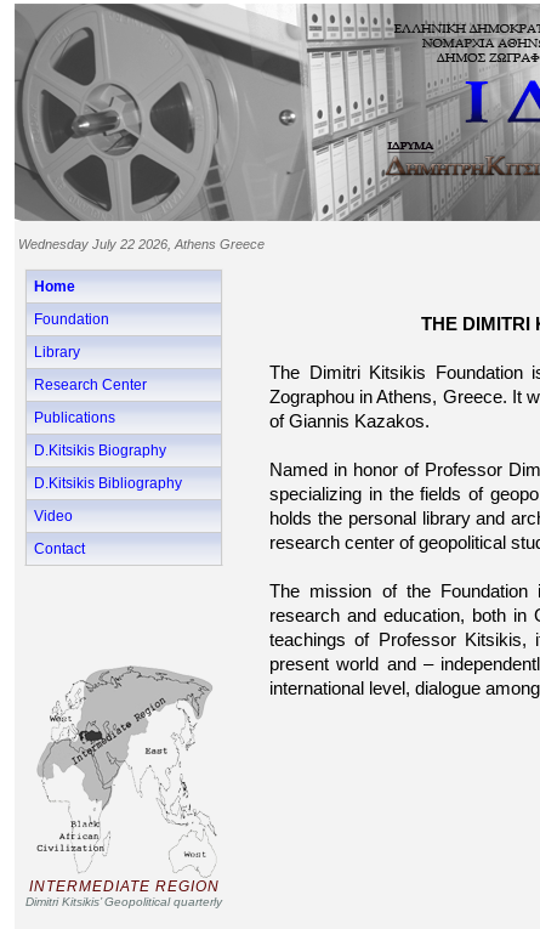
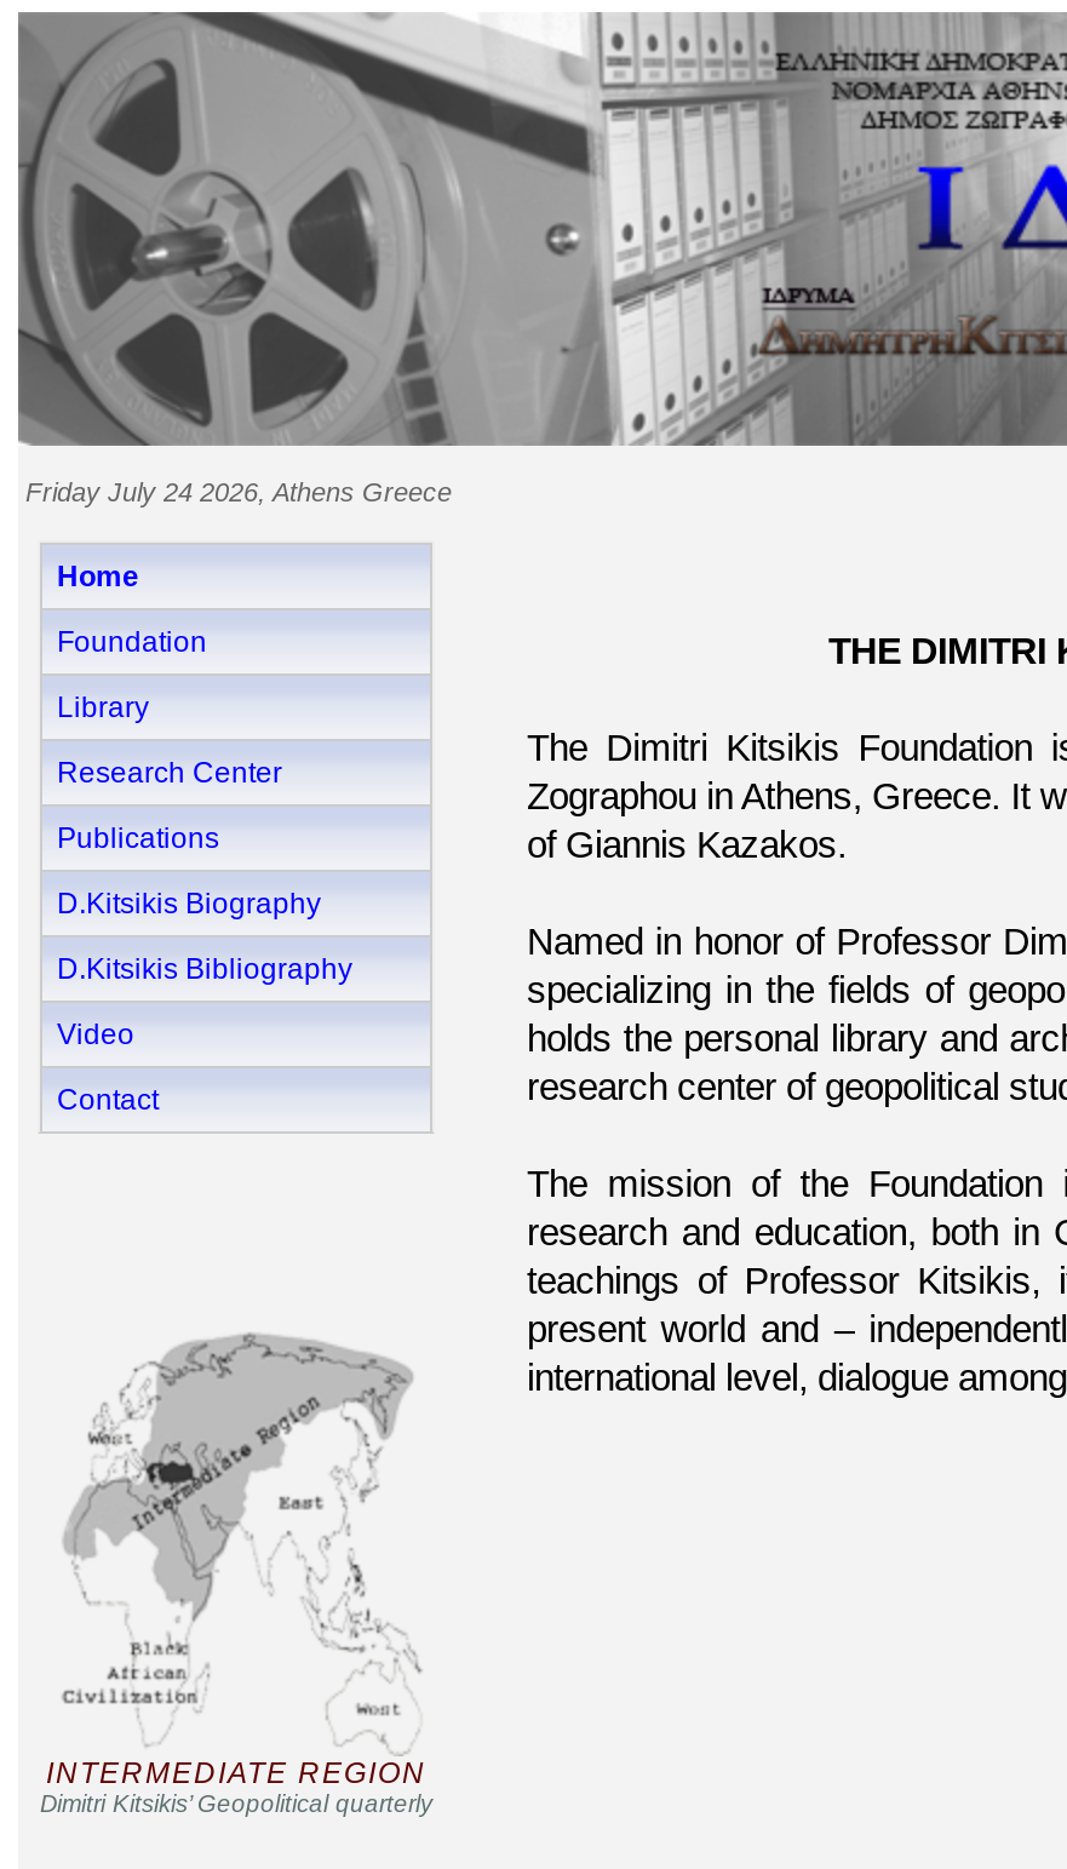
[15,237,265,251] Wednesday July 22 2026, Athens Greece -> [18,477,452,506] Friday July 24 2026, Athens Greece

